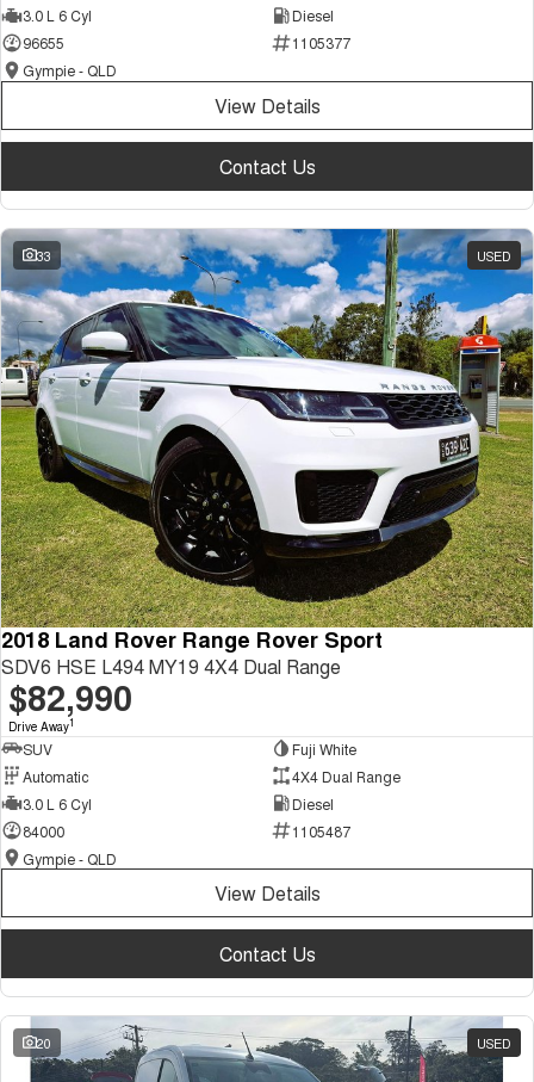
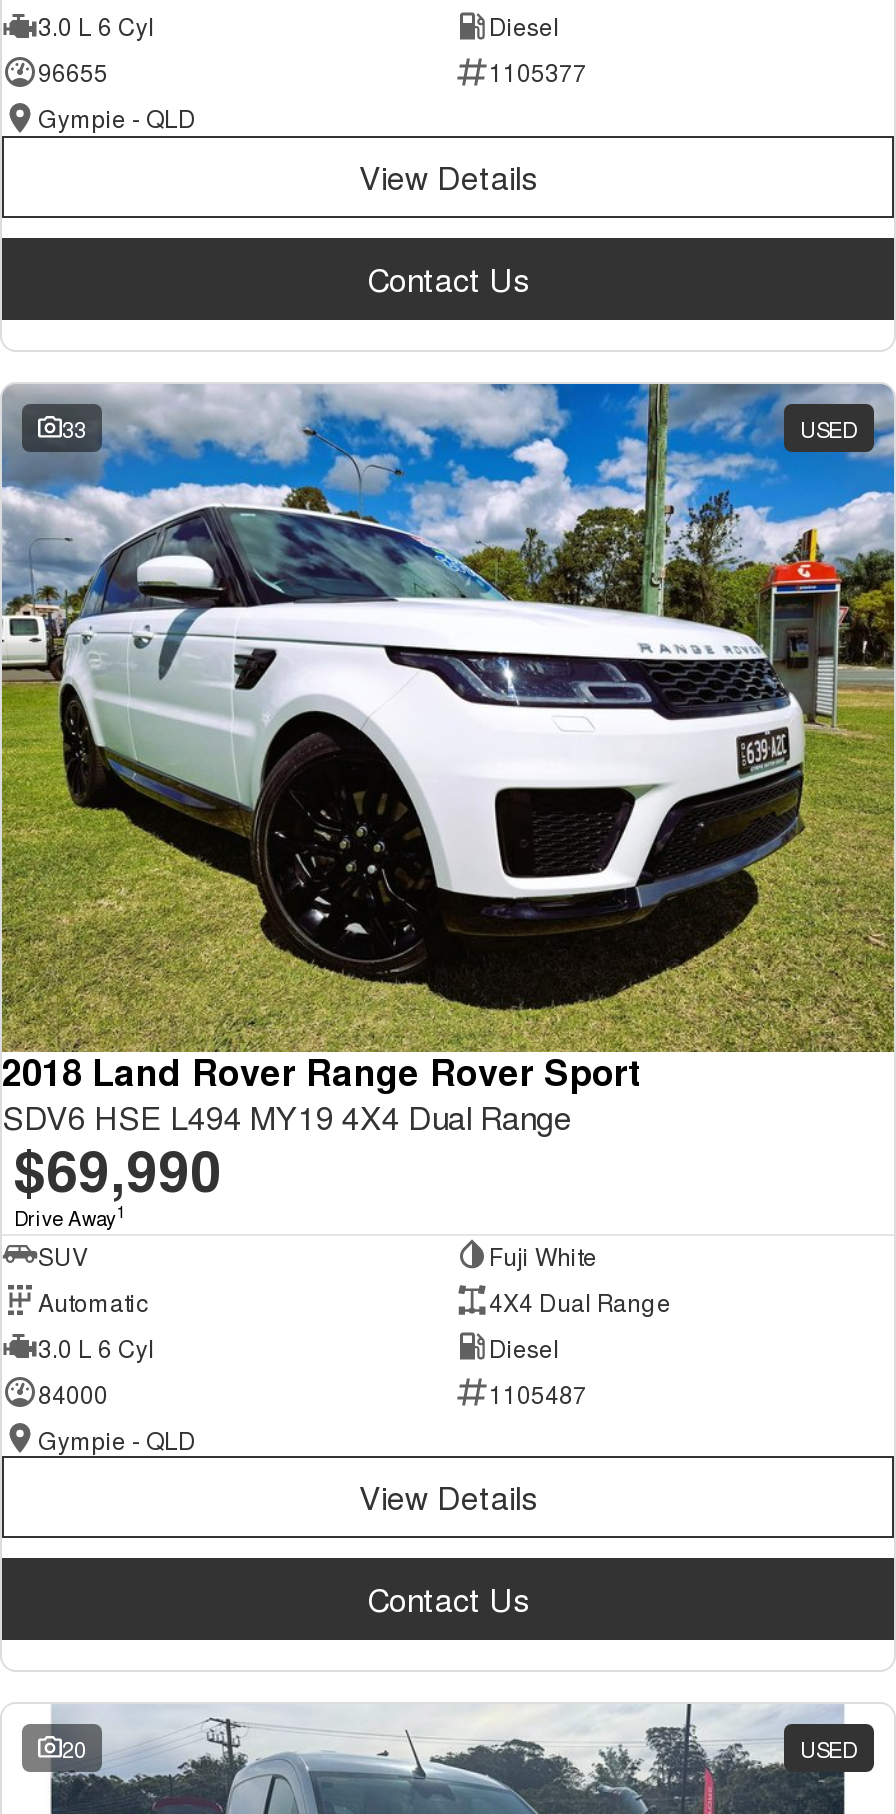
[8,673,132,722] $82,990 -> [14,1129,222,1211] $69,990

